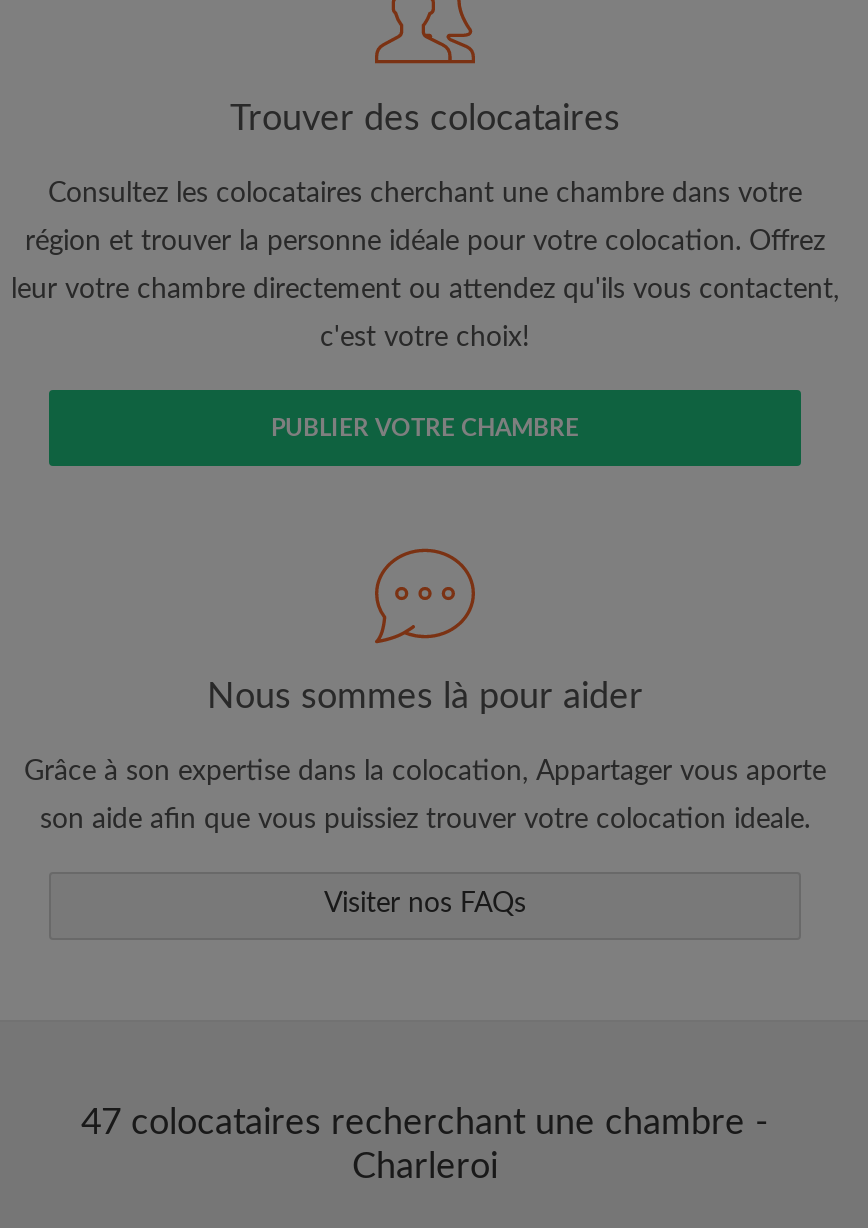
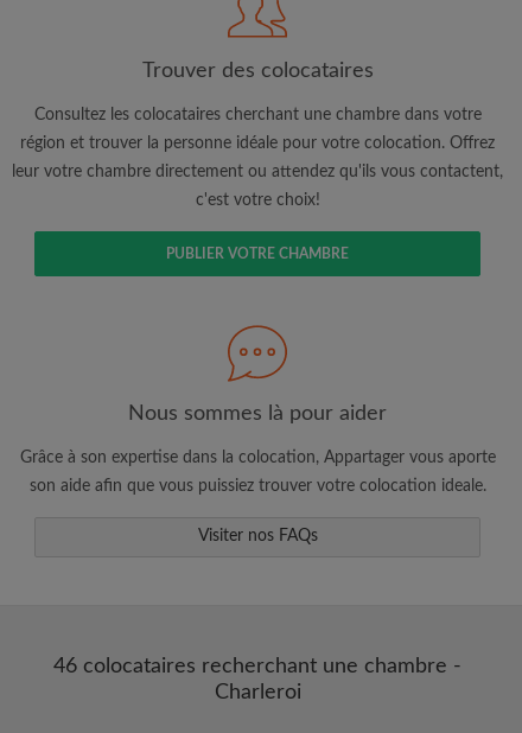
[81,1106,769,1142] 47 colocataires recherchant une chambre - -> [53,656,461,677] 46 colocataires recherchant une chambre -

